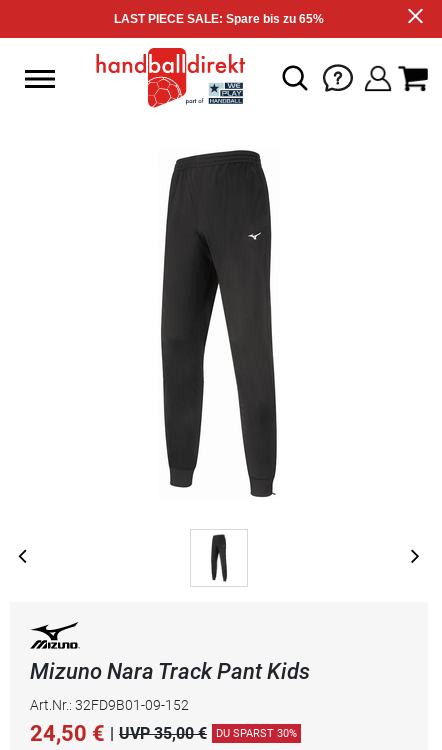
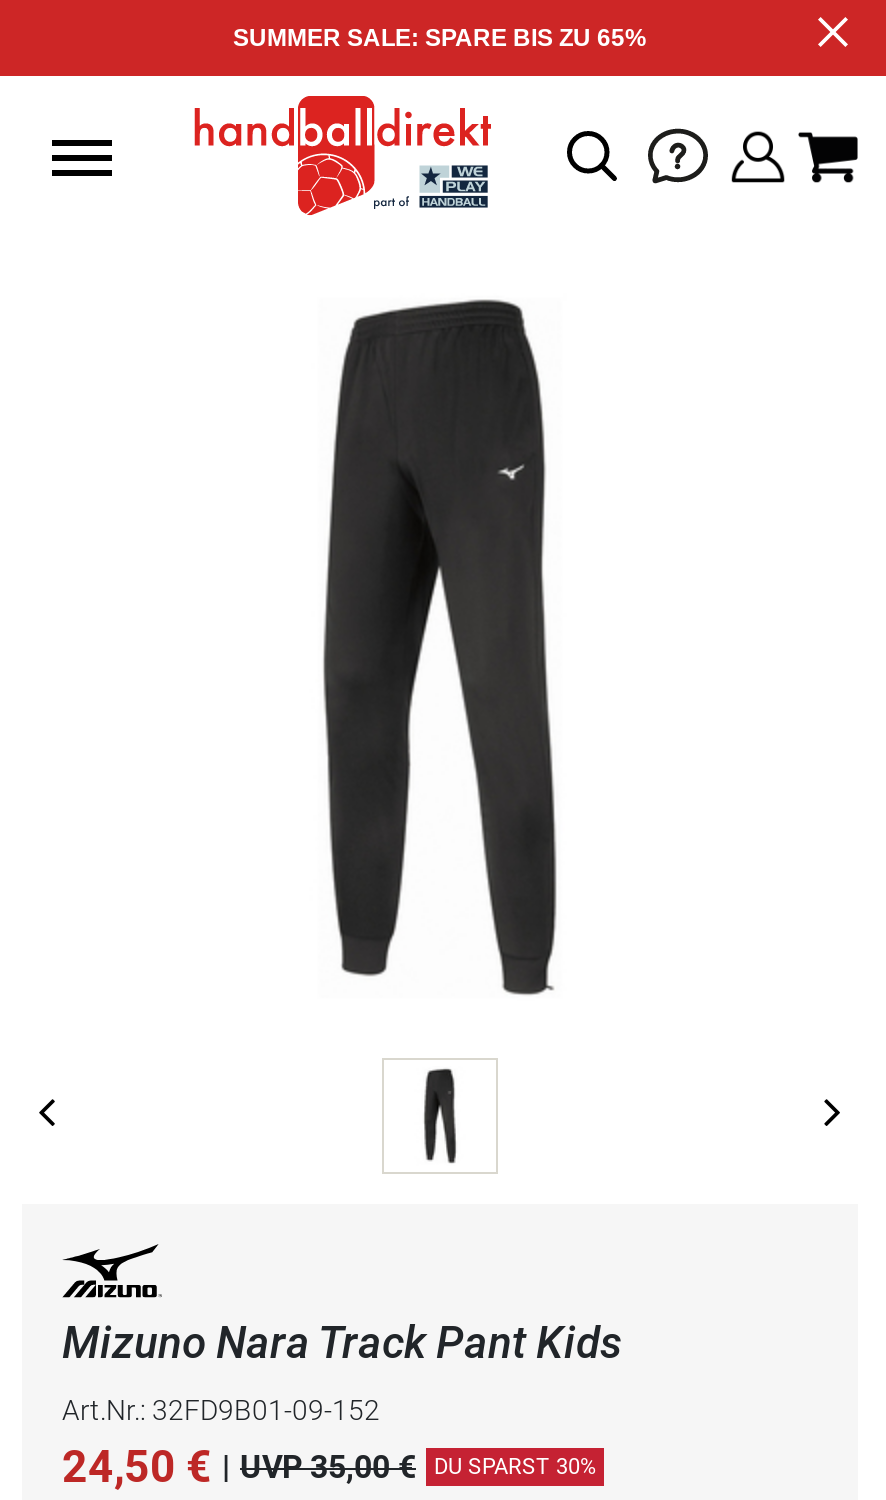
[114,12,324,26] LAST PIECE SALE: Spare bis zu 65% -> [233,24,647,52] SUMMER SALE: SPARE BIS ZU 65%

